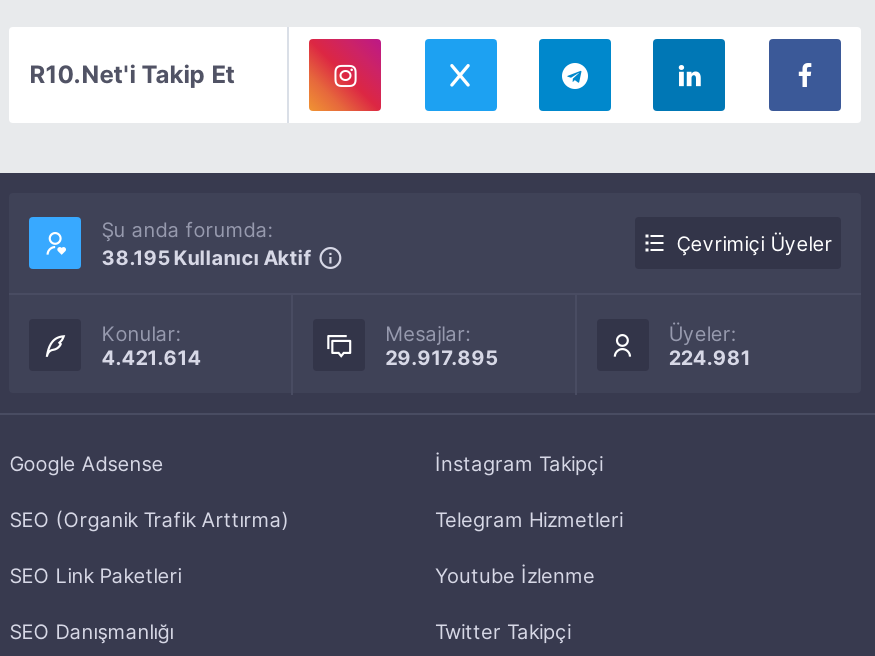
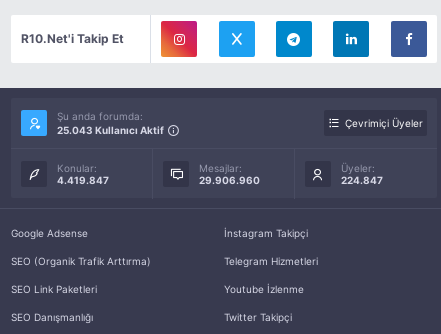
[101,245,311,269] 38.195 Kullanıcı Aktif -> [57,124,164,136] 25.043 Kullanıcı Aktif
[101,345,201,369] 4.421.614 -> [57,174,109,186] 4.419.847
[385,345,497,369] 29.917.895 -> [199,174,260,186] 29.906.960
[669,345,751,369] 224.981 -> [341,174,383,186] 224.847

